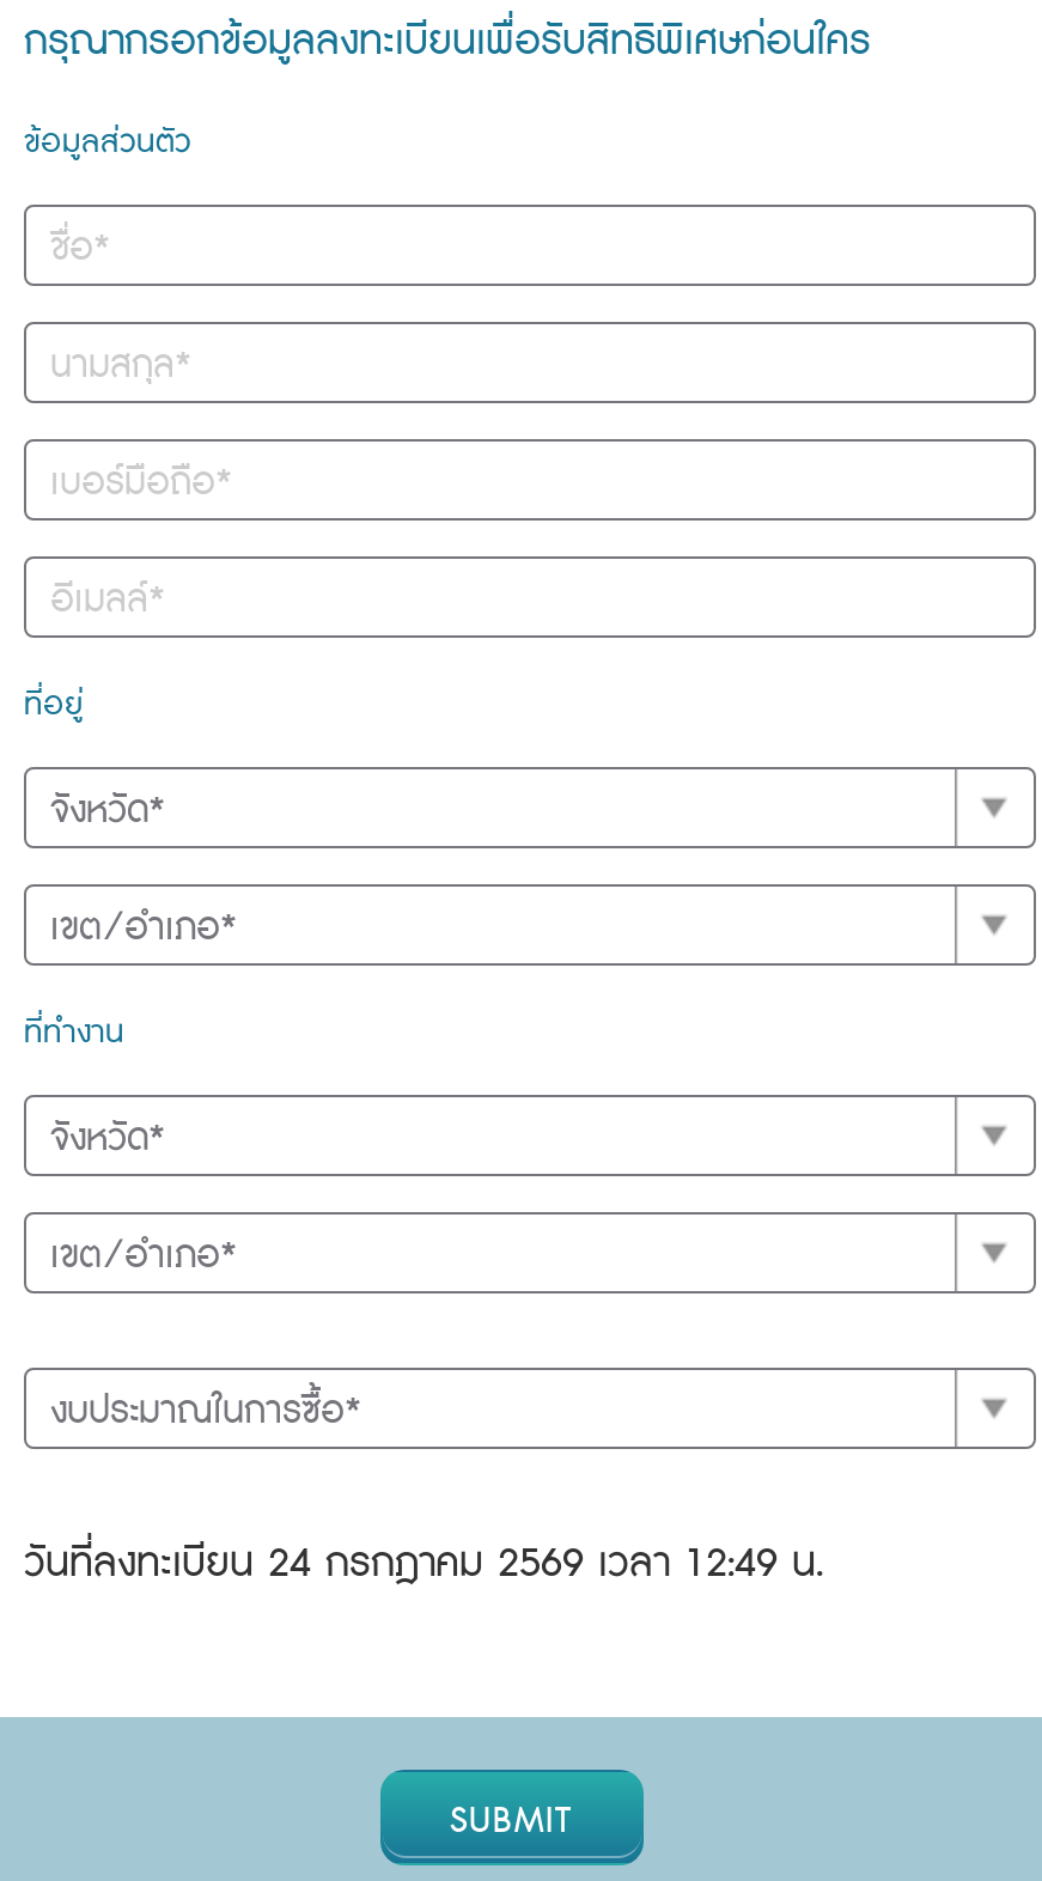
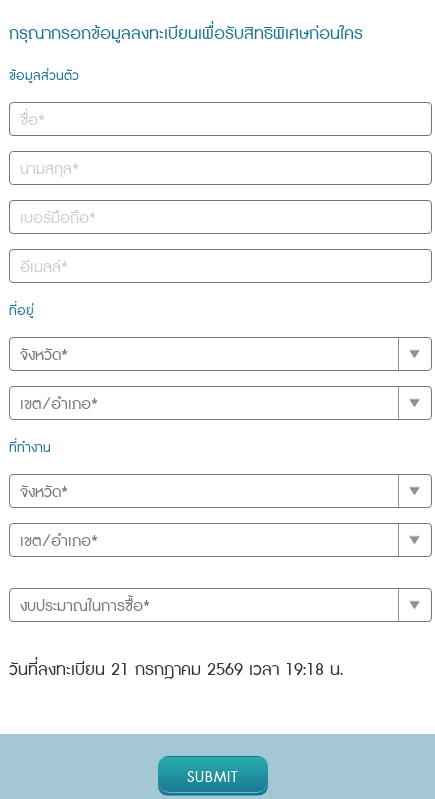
[24,1533,823,1588] วันที่ลงทะเบียน 24 กรกฎาคม 2569 เวลา 12:49 น. -> [9,657,343,680] วันที่ลงทะเบียน 21 กรกฎาคม 2569 เวลา 19:18 น.

